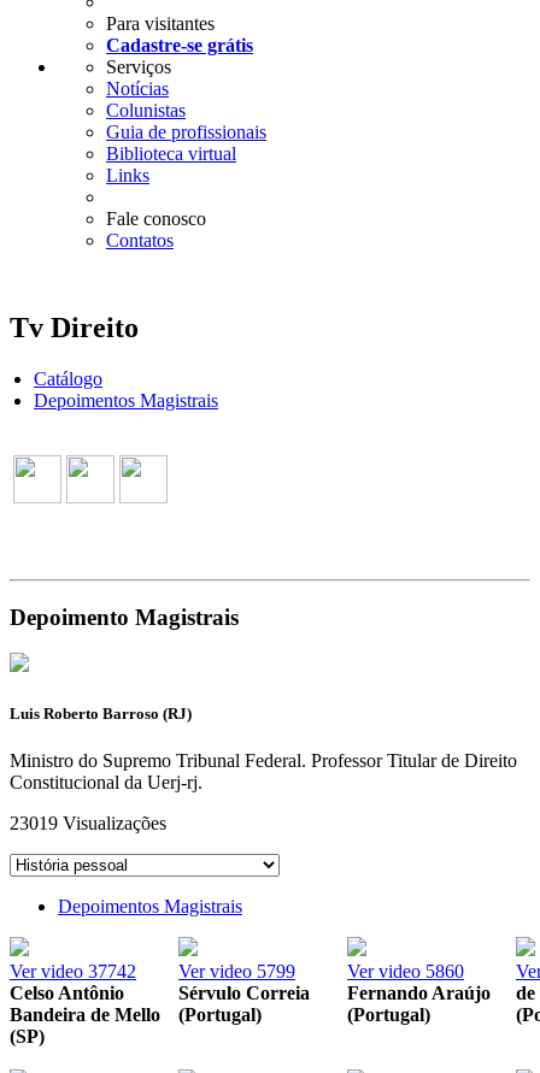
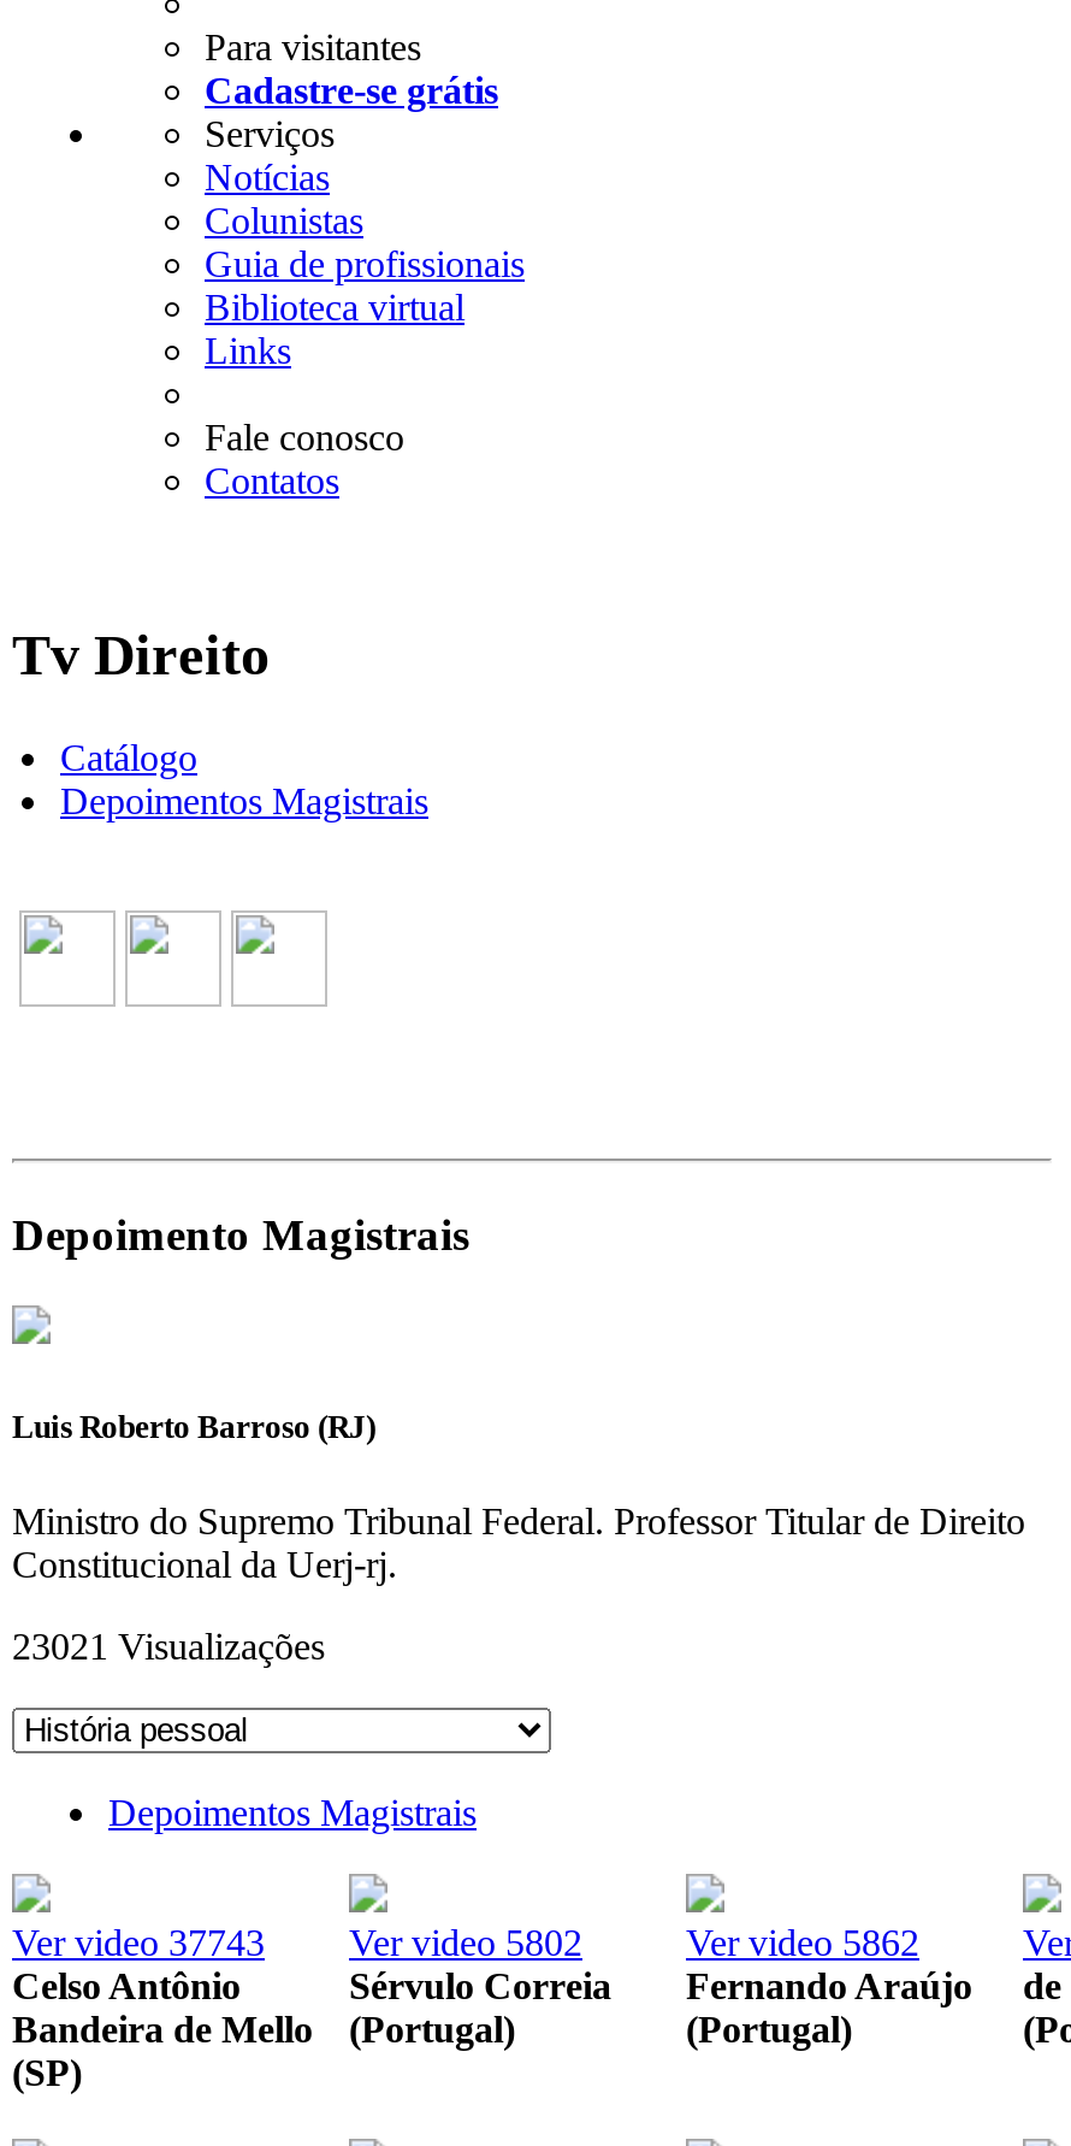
[10,813,166,833] 23019 Visualizações -> [12,1625,325,1666] 23021 Visualizações
[10,961,136,981] Ver video 37742 -> [12,1922,265,1962] Ver video 37743
[178,961,295,981] Ver video 5799 -> [349,1922,582,1962] Ver video 5802
[347,961,464,981] Ver video 5860 -> [686,1922,919,1962] Ver video 5862

